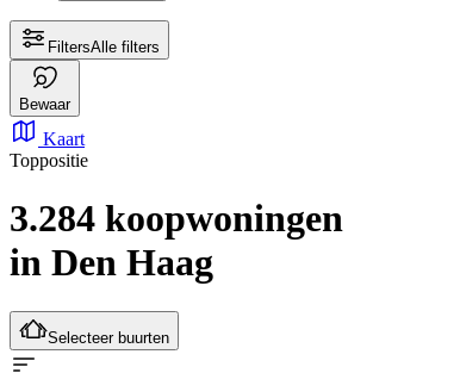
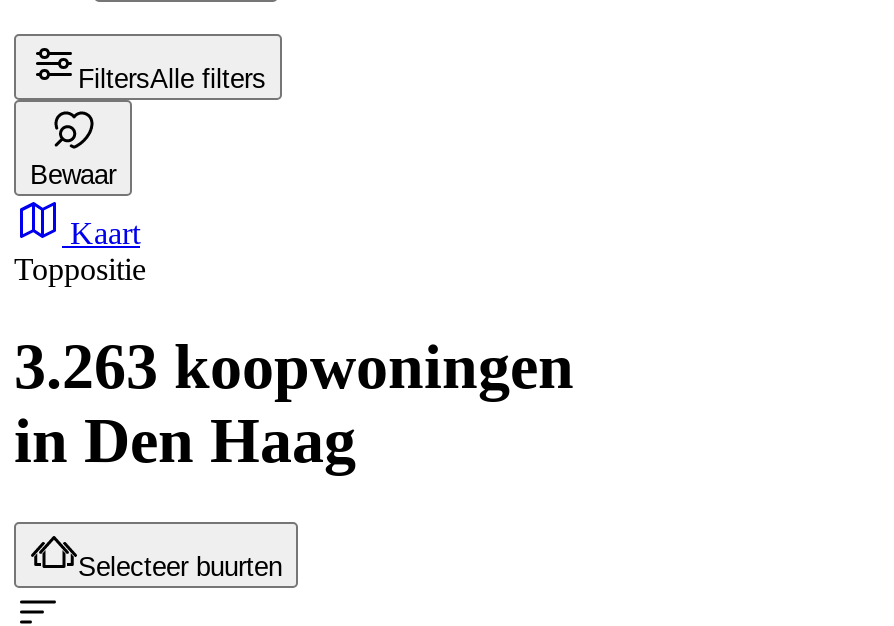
[10,197,343,240] 3.284 koopwoningen -> [14,330,574,402] 3.263 koopwoningen

